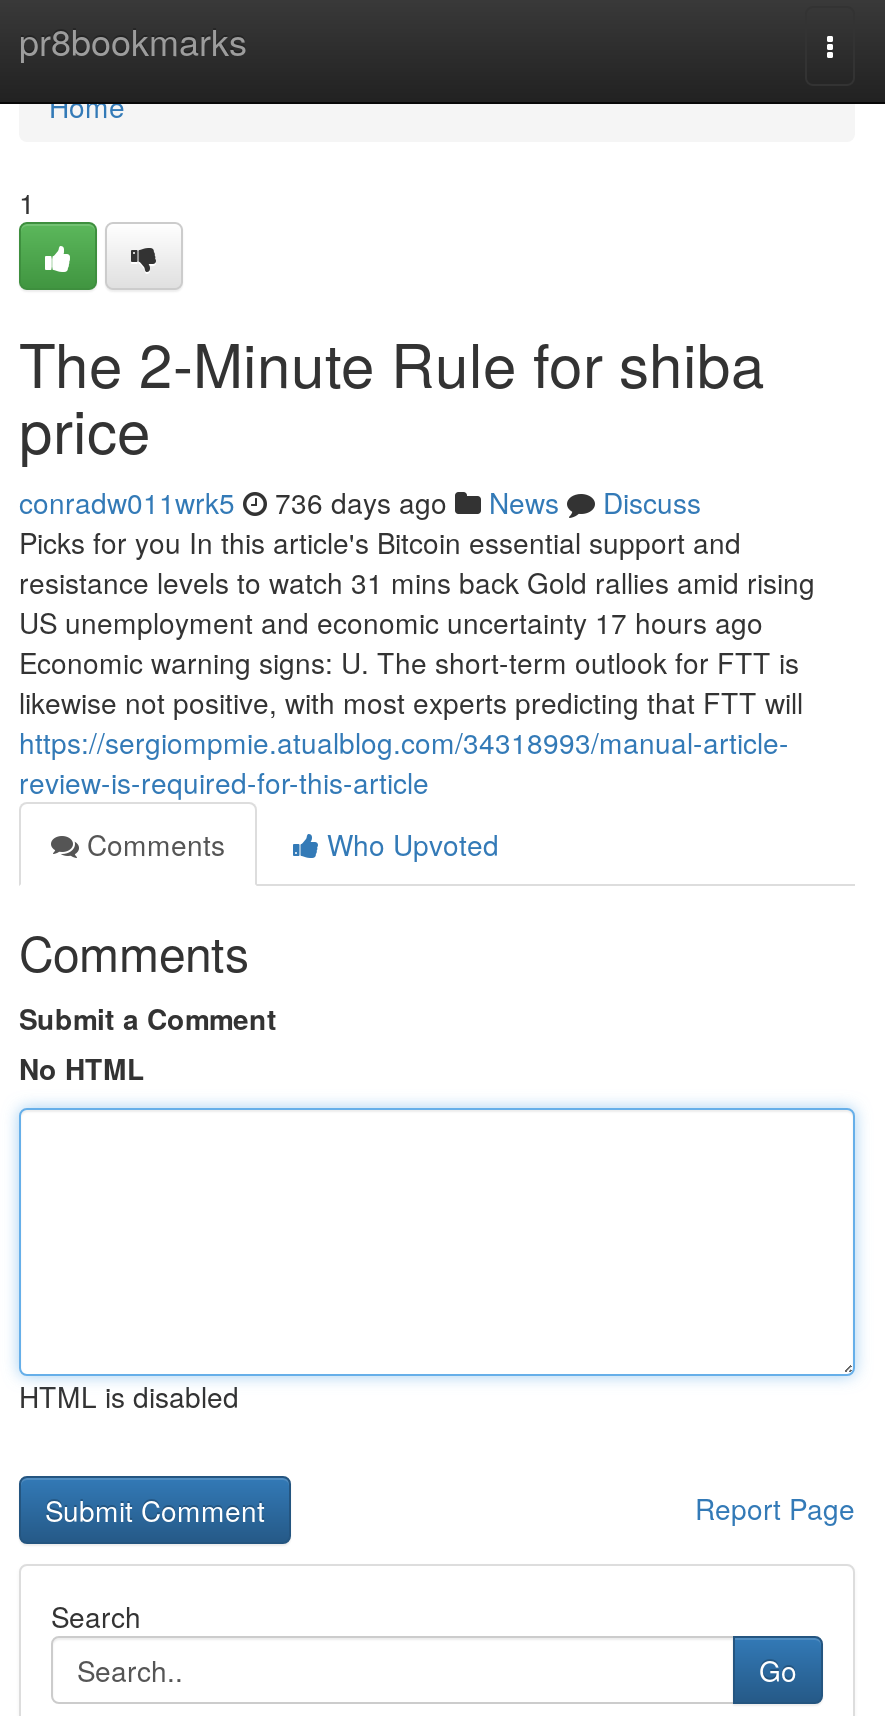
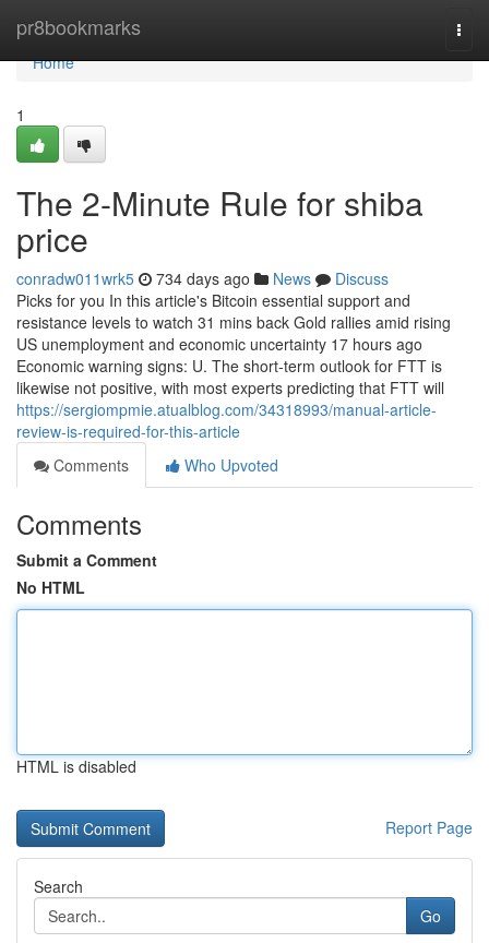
[19,482,701,522] conradw011wrk5 736 days ago News Discuss -> [16,267,389,289] conradw011wrk5 734 days ago News Discuss

